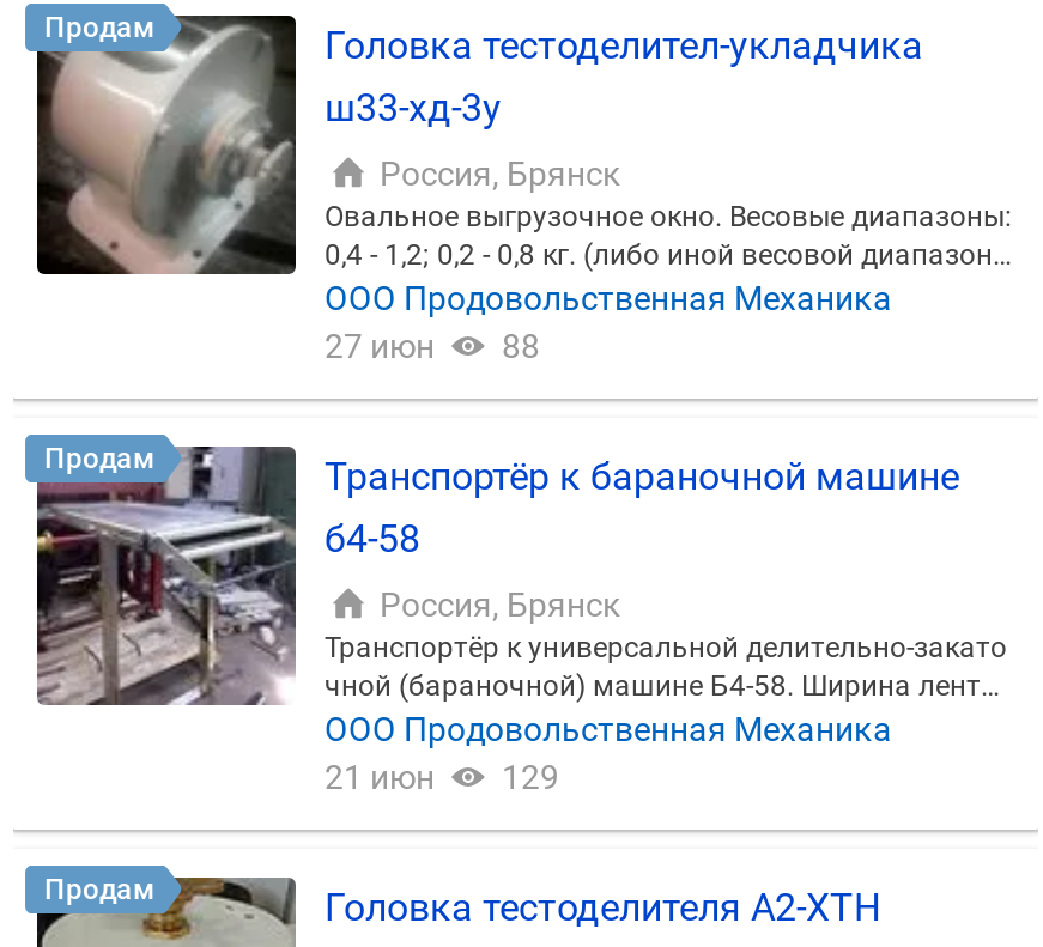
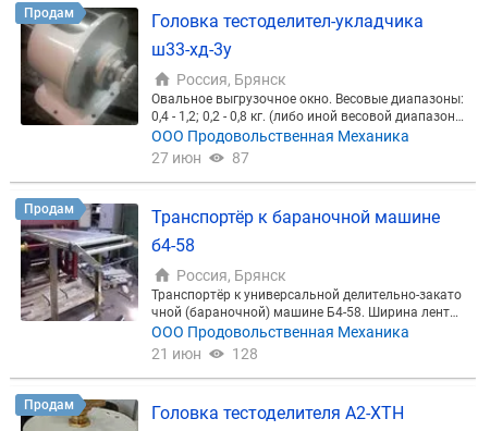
[325,327,540,365] 27 июн 88 -> [151,149,249,167] 27 июн 87
[325,758,559,796] 21 июн 129 -> [151,345,258,362] 21 июн 128

